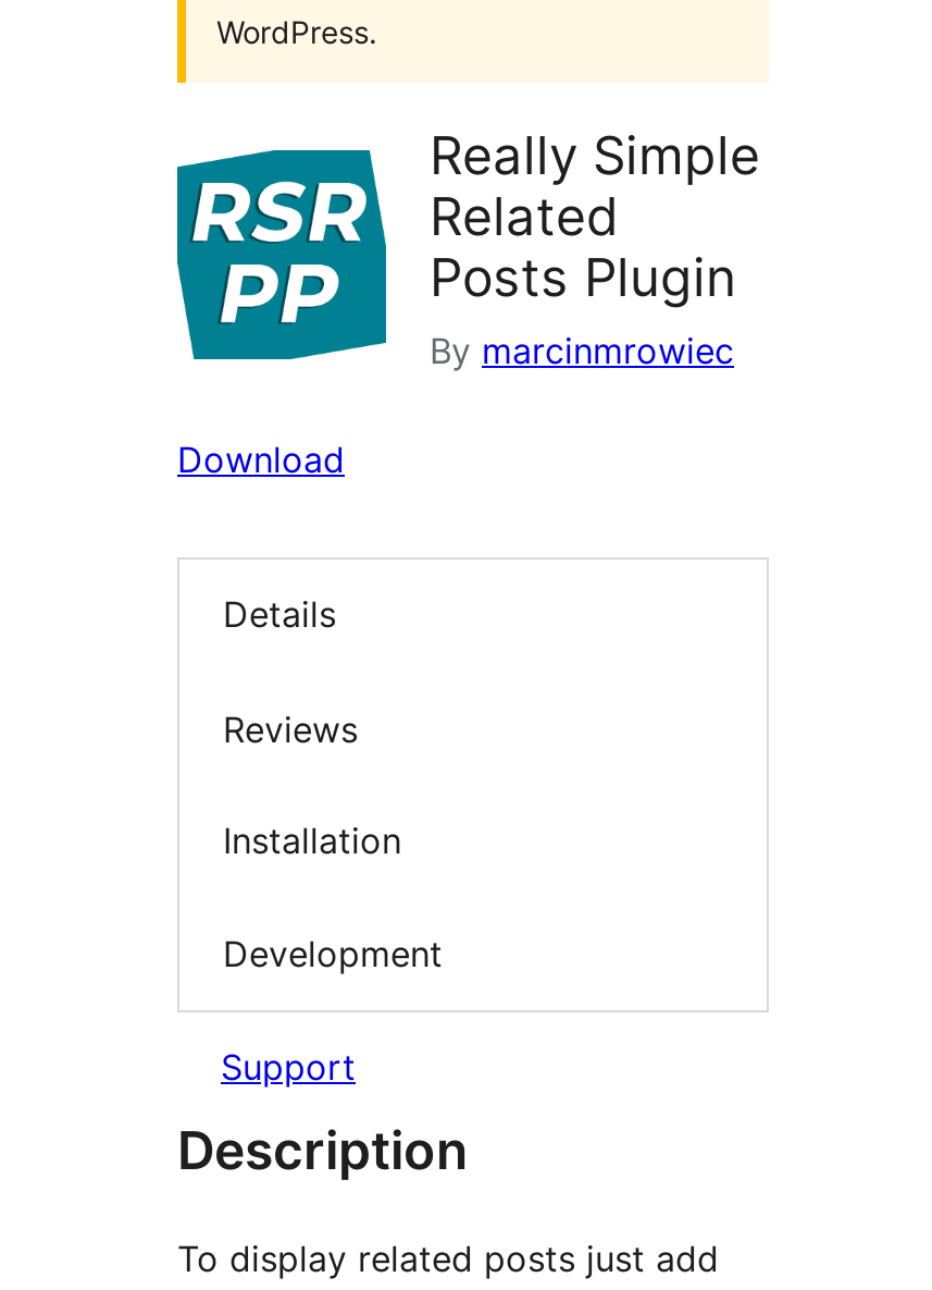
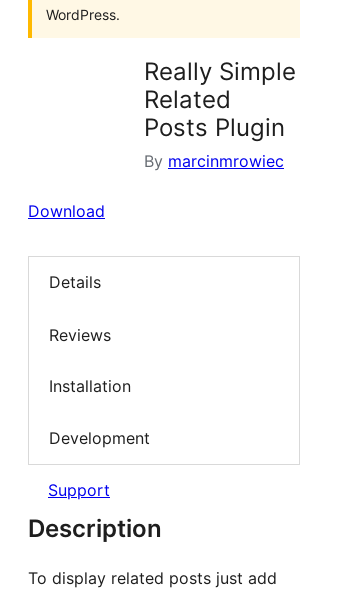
[175,148,388,361] [image] -> none

